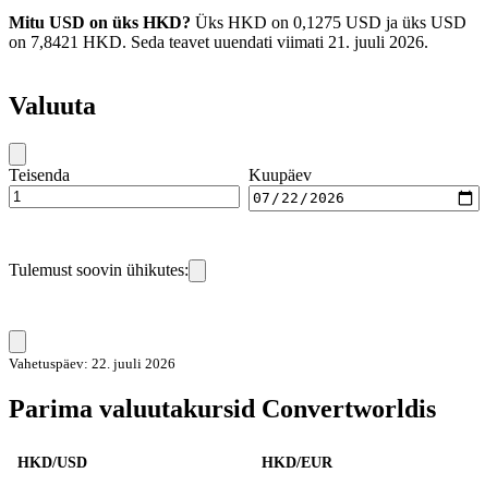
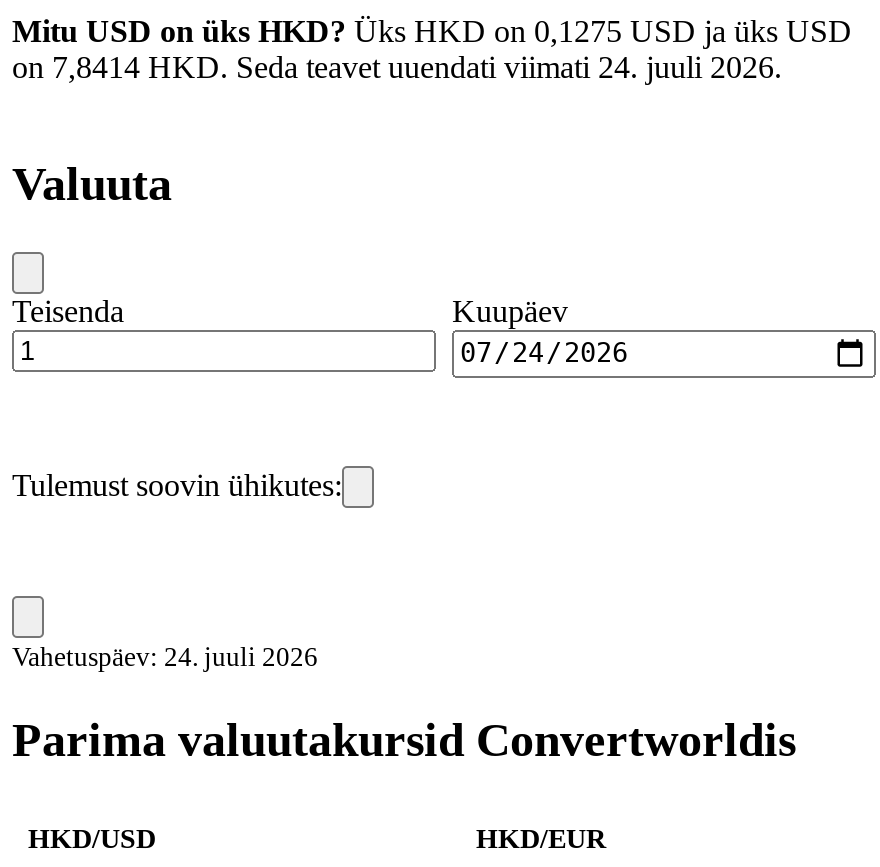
[9,33,428,51] on 7,8421 HKD. Seda teavet uuendati viimati 21. juuli 2026. -> [12,50,782,84] on 7,8414 HKD. Seda teavet uuendati viimati 24. juuli 2026.
[9,355,175,371] Vahetuspäev: 22. juuli 2026 -> [12,641,318,671] Vahetuspäev: 24. juuli 2026

